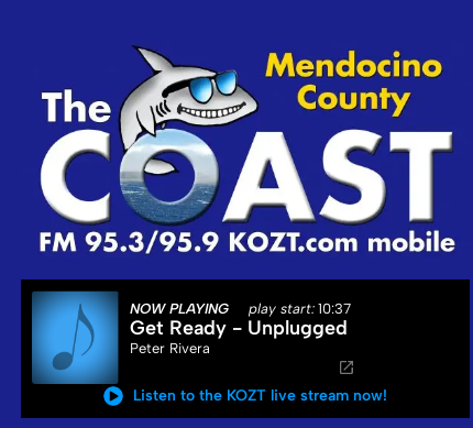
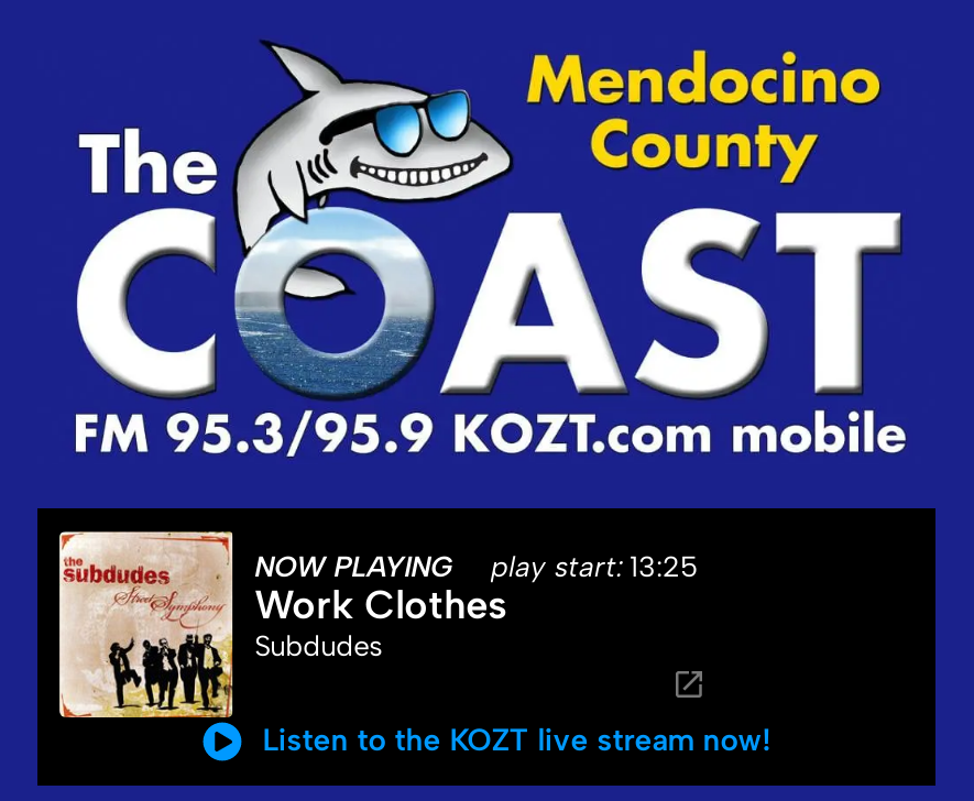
[31,290,351,385] [image] | play start: 10:37 | Get Ready - Unplugged | Peter Rivera -> [57,530,698,720] [image] | play start: 13:25 | Work Clothes | Subdudes

